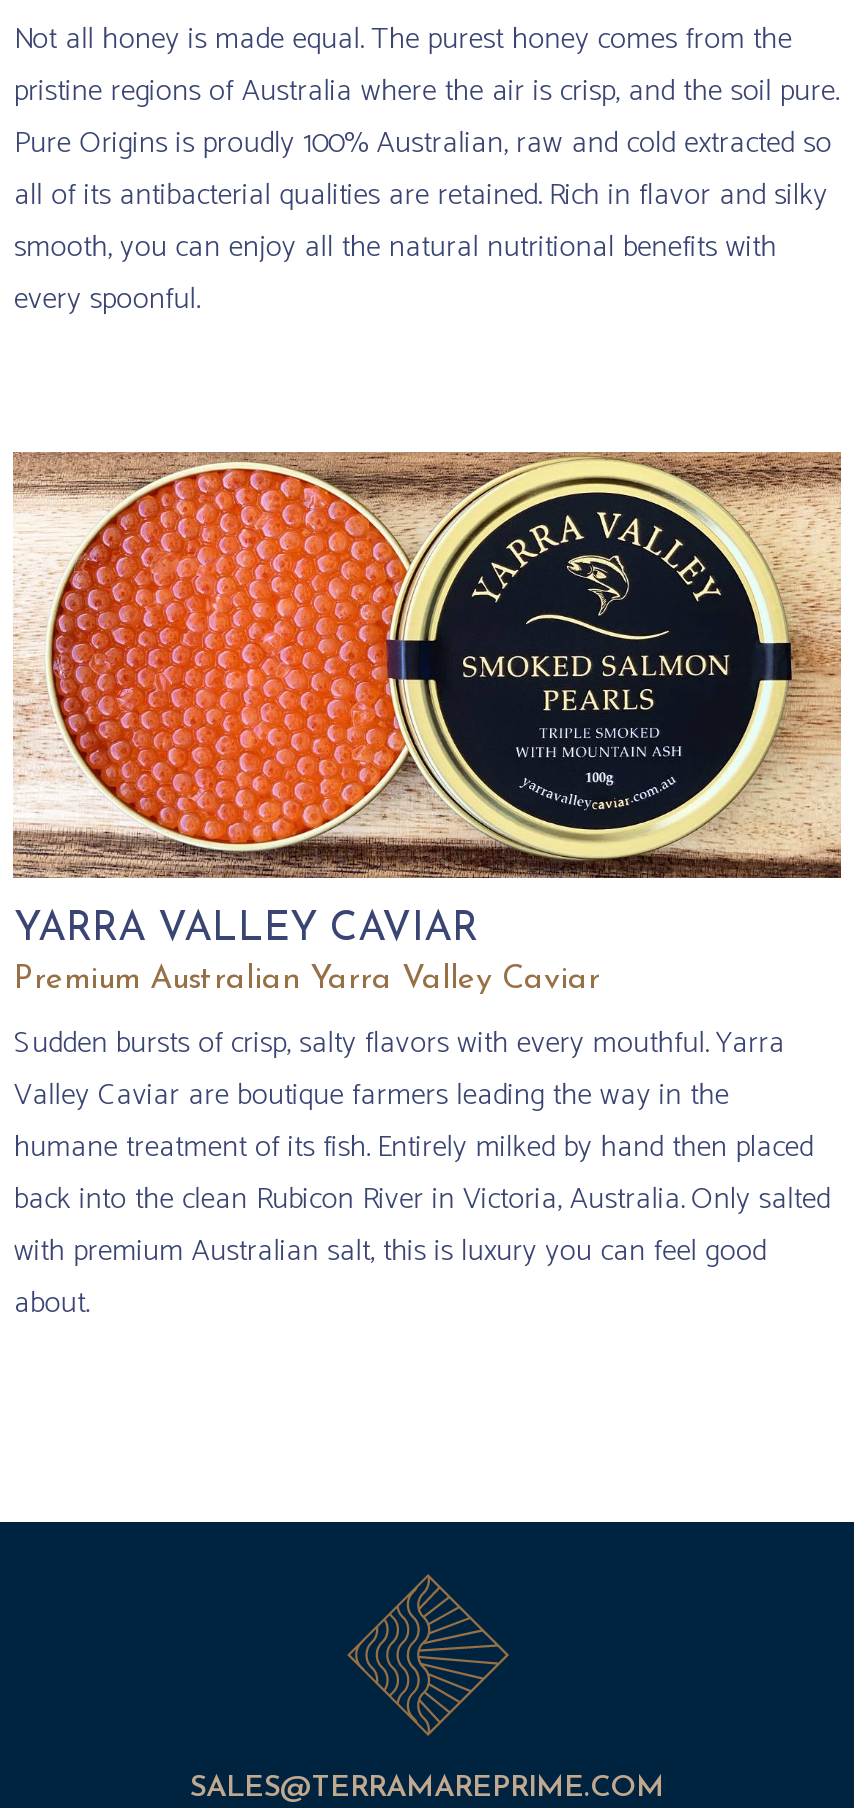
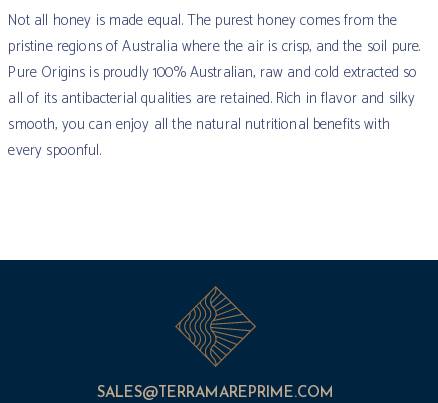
[11,451,843,1328] [image] | YARRA VALLEY CAVIAR | Premium Australian Yarra Valley Caviar | Sudden bursts of crisp, salty flavors with every mouthful. Yarra | Valley Caviar are boutique farmers leading the way in the | humane treatment of its fish. Entirely milked by hand then placed | back into the clean Rubicon River in Victoria, Australia. Only salted | with premium Australian salt, this is luxury you can feel good | about. -> none

